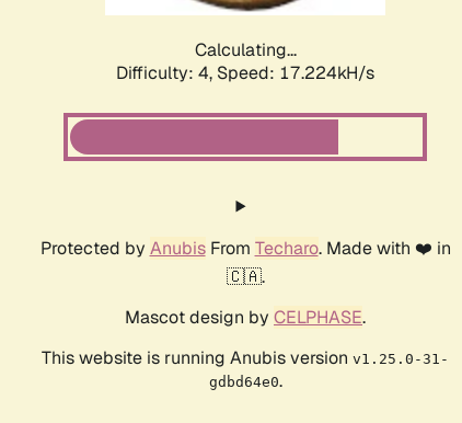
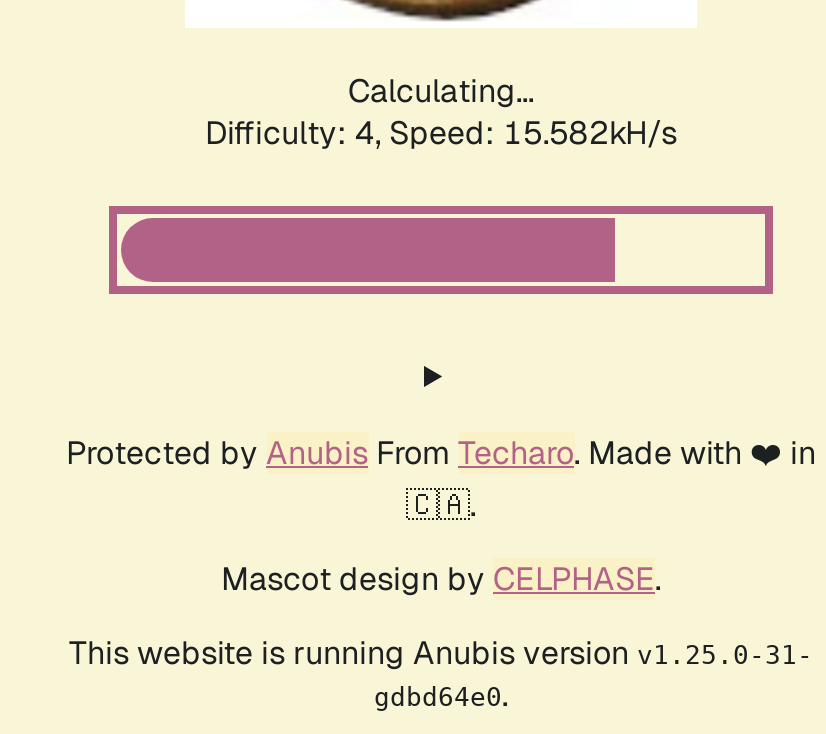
[116,61,374,84] Difficulty: 4, Speed: 17.224kH/s -> [205,111,677,153] Difficulty: 4, Speed: 15.582kH/s

